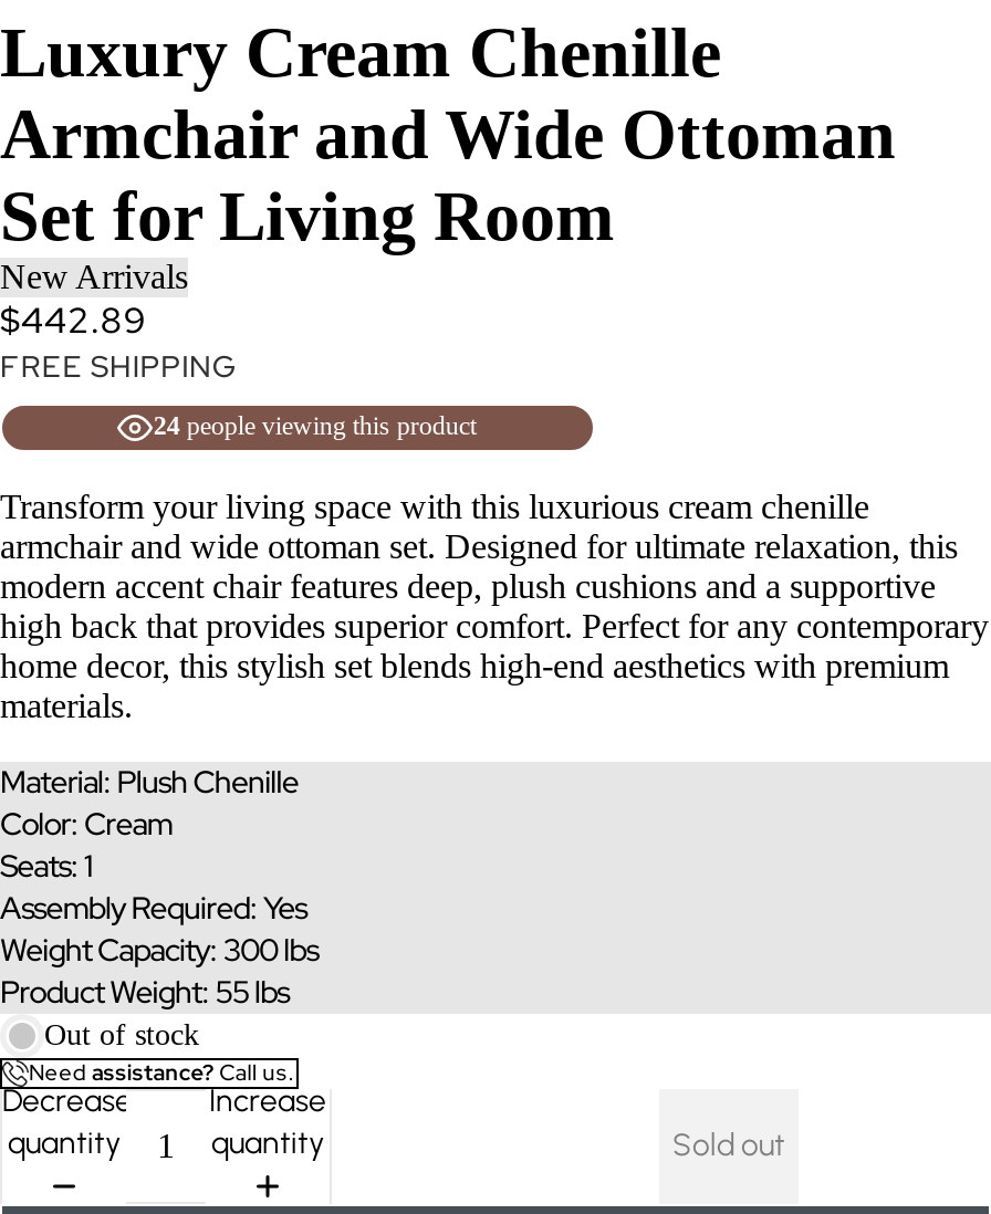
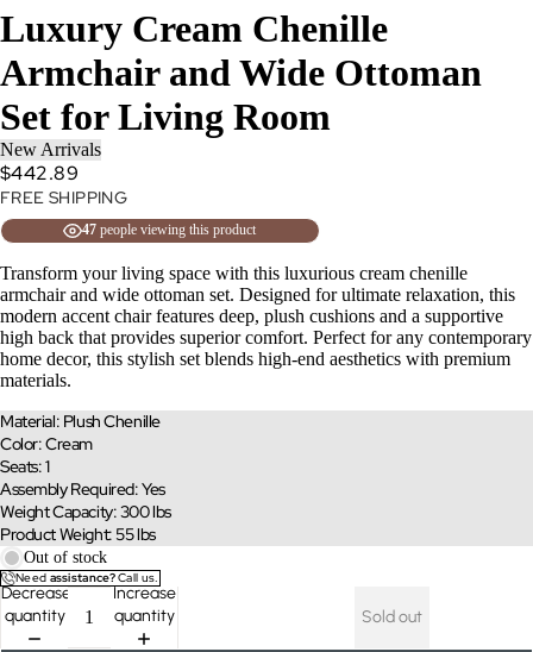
[154,411,476,442] 24 people viewing this product -> [83,222,256,238] 47 people viewing this product

